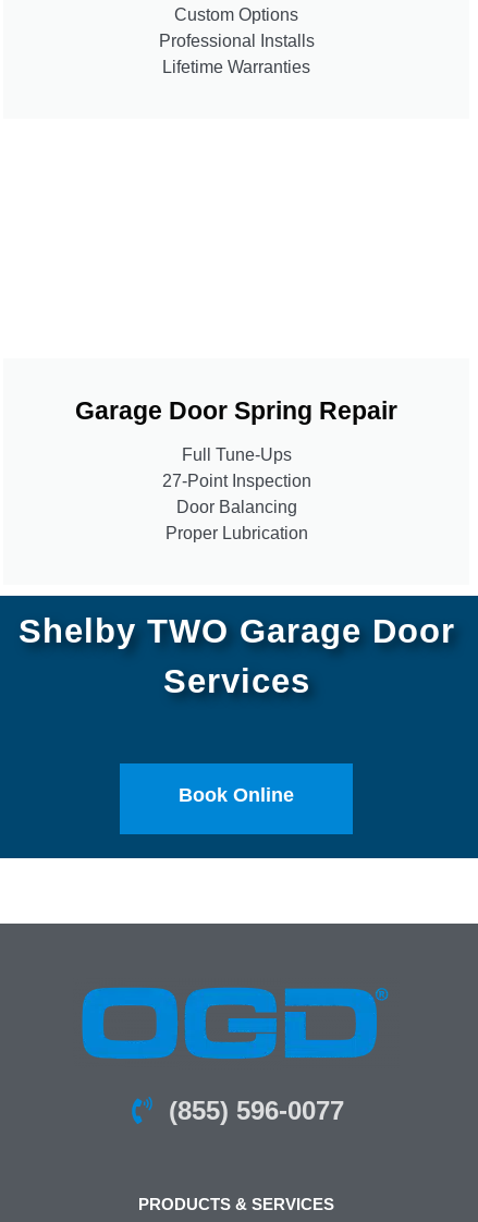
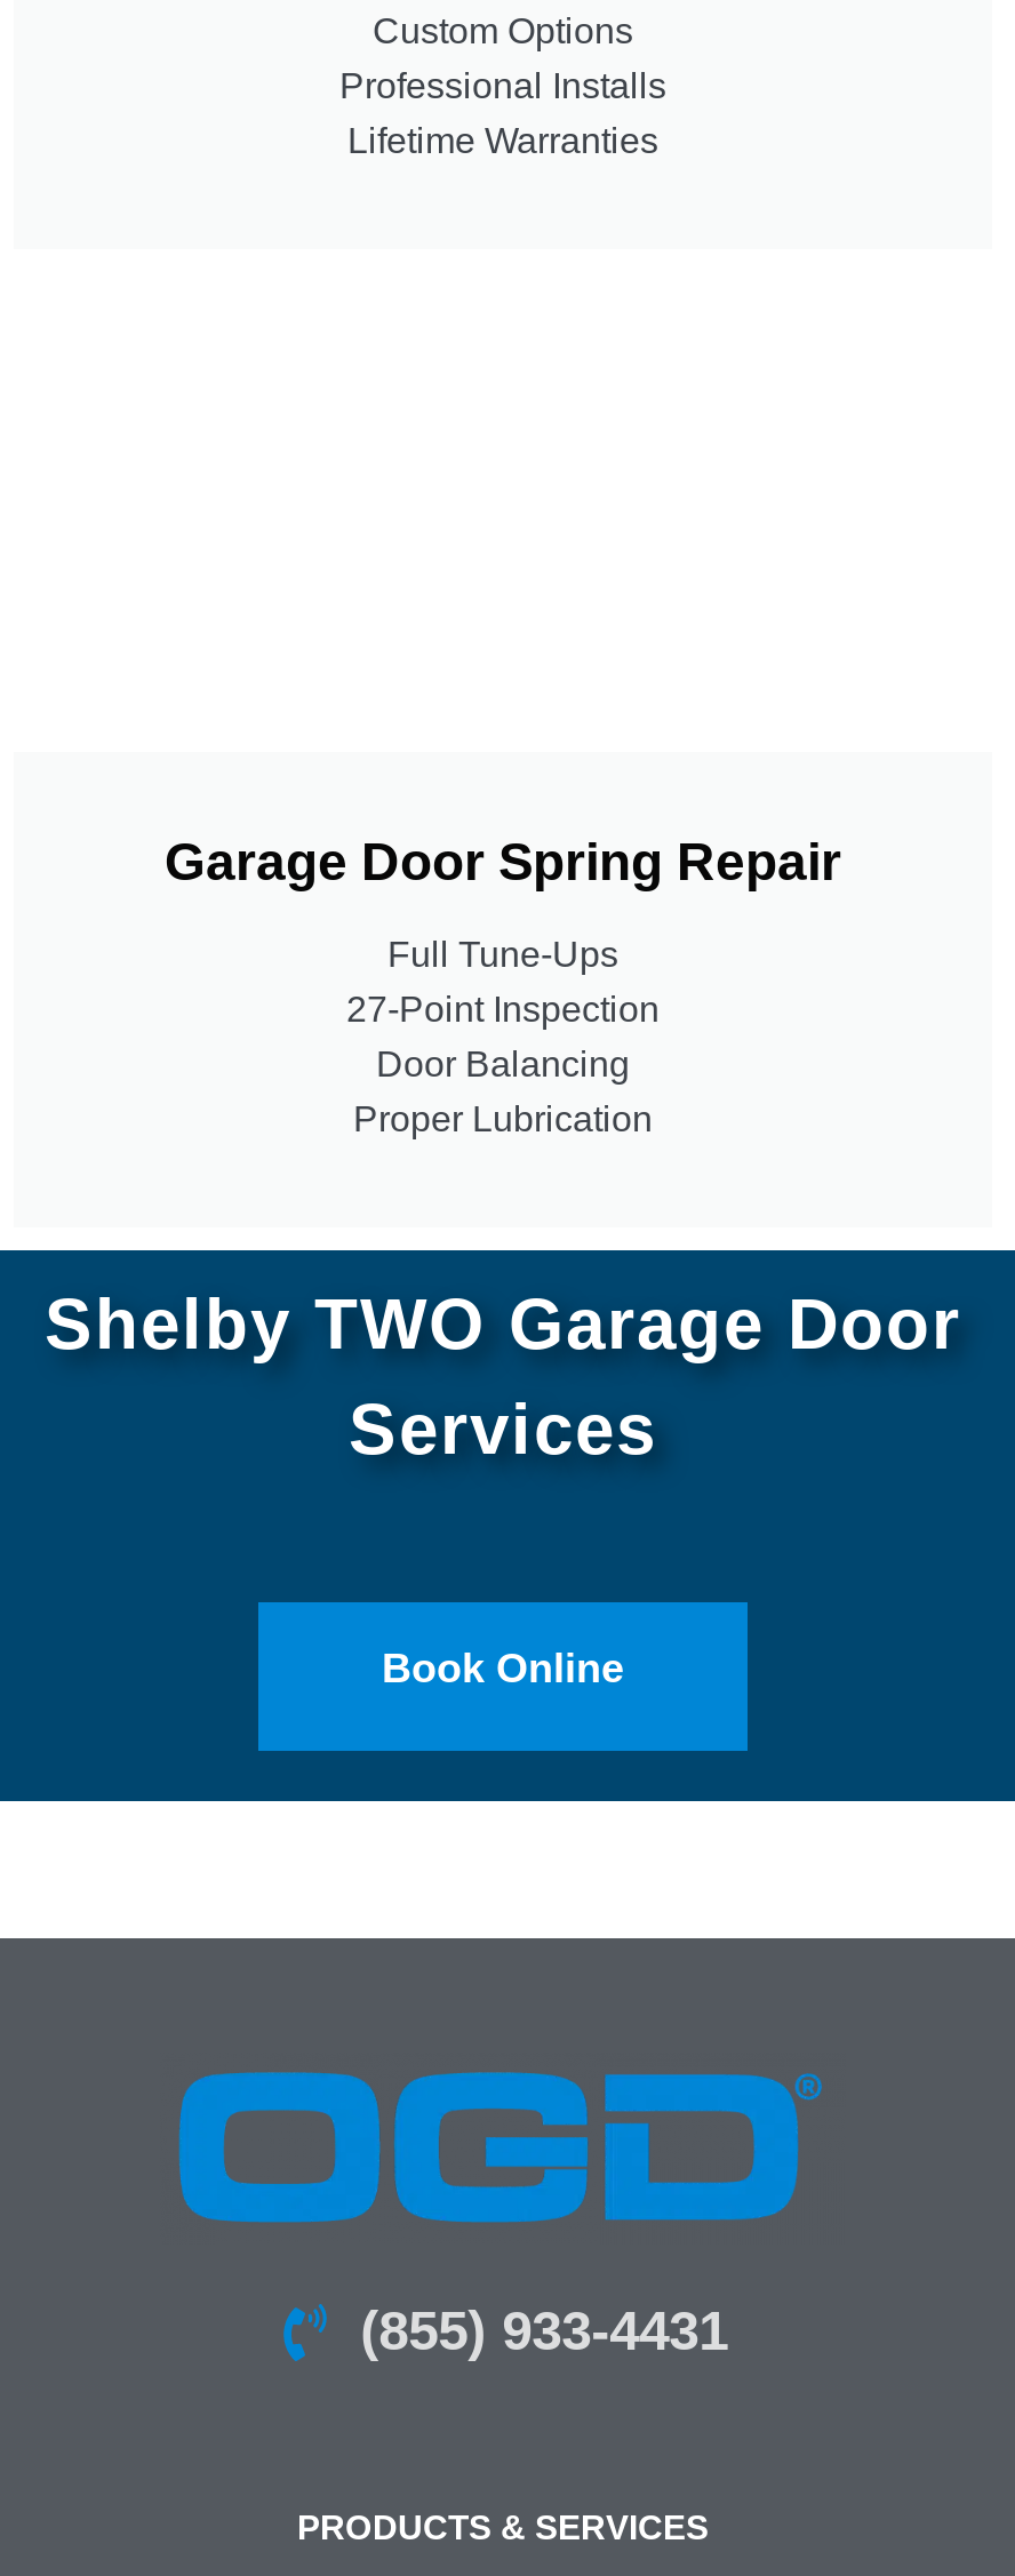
[168,1095,344,1125] (855) 596-0077 -> [360,2299,728,2361] (855) 933-4431

